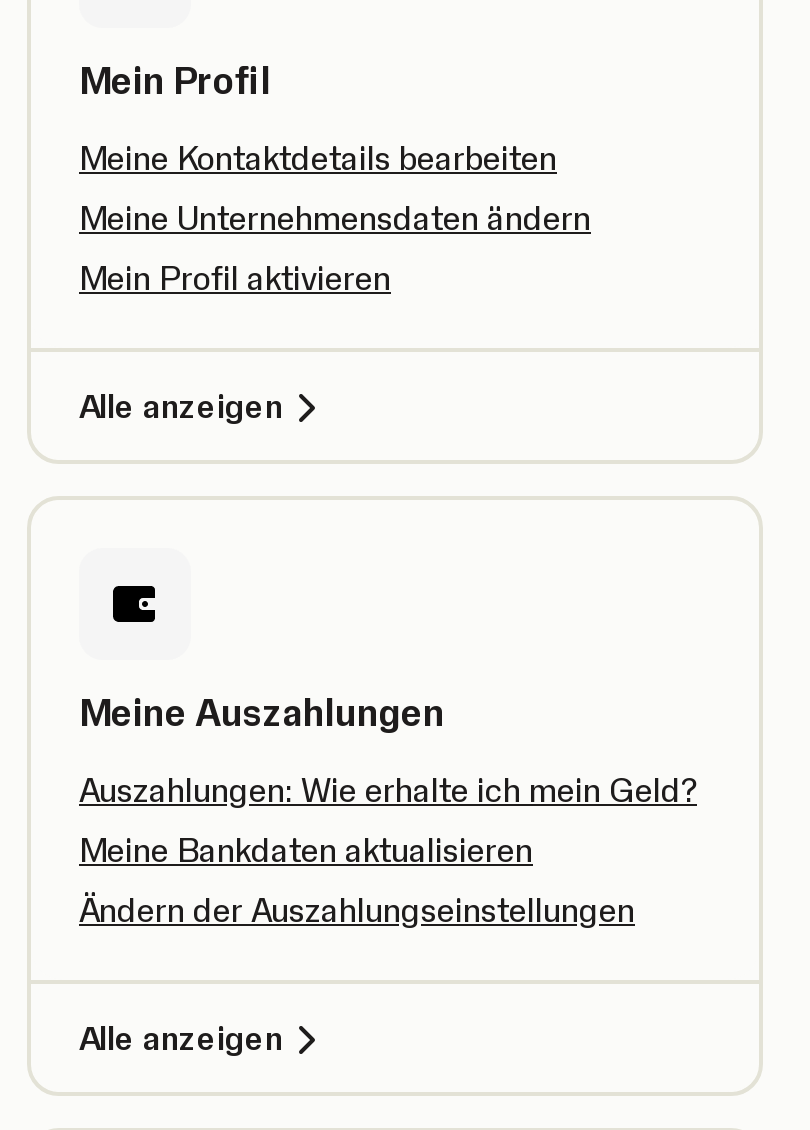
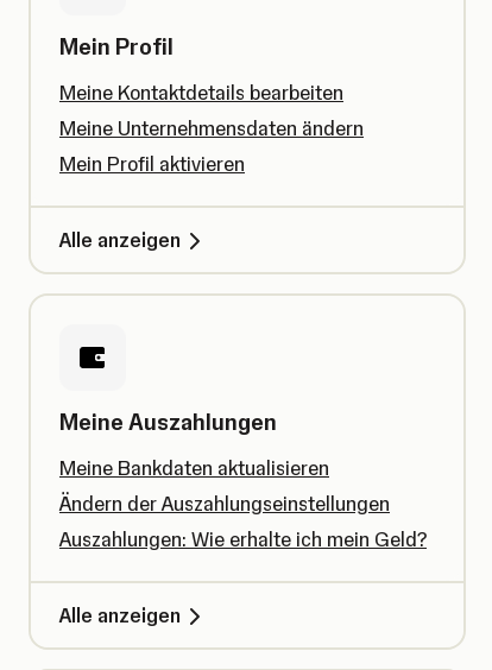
moved [79,770,697,810] -> [59,527,427,551]: Auszahlungen: Wie erhalte ich mein Geld?
moved [79,830,635,930] -> [59,456,390,516]: Meine Bankdaten aktualisieren | Ändern der Auszahlungseinstellungen

